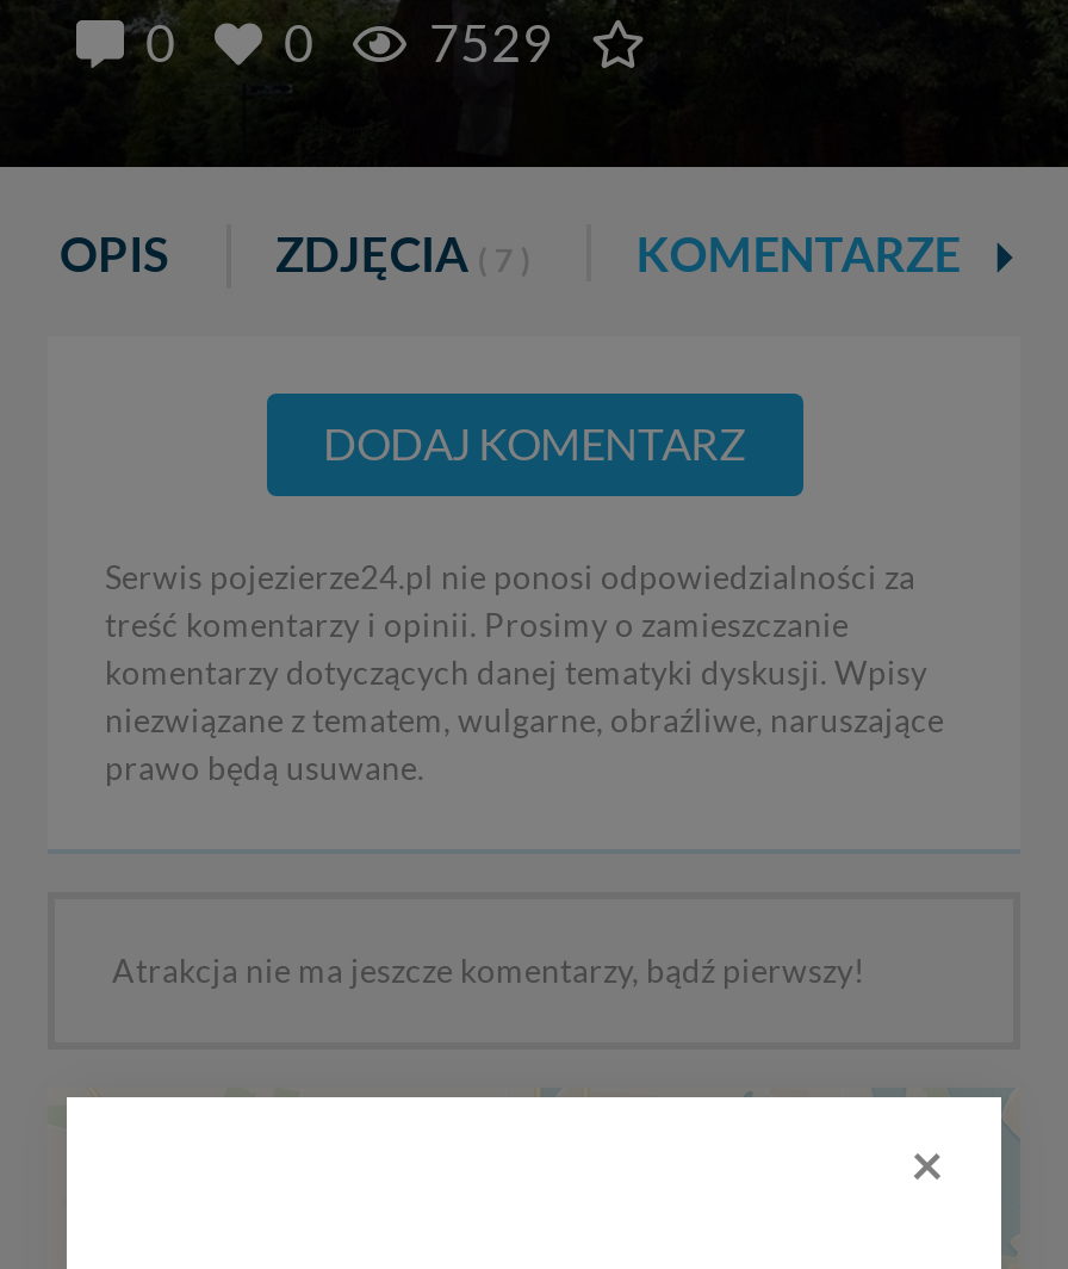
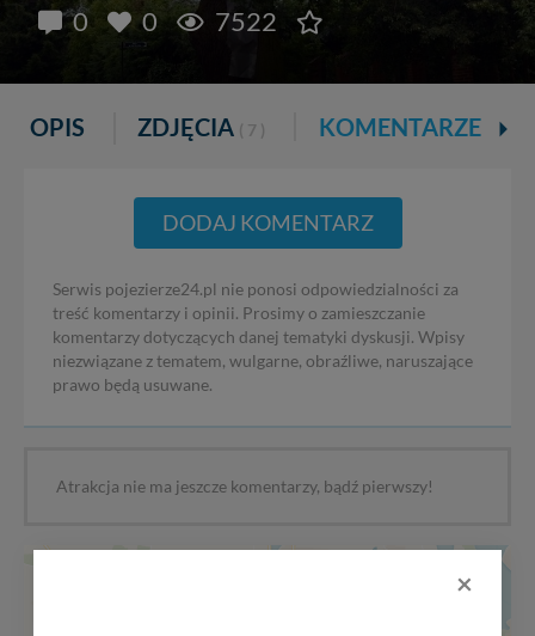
[136,13,553,75] 0 0 7529 -> [68,6,277,37] 0 0 7522

